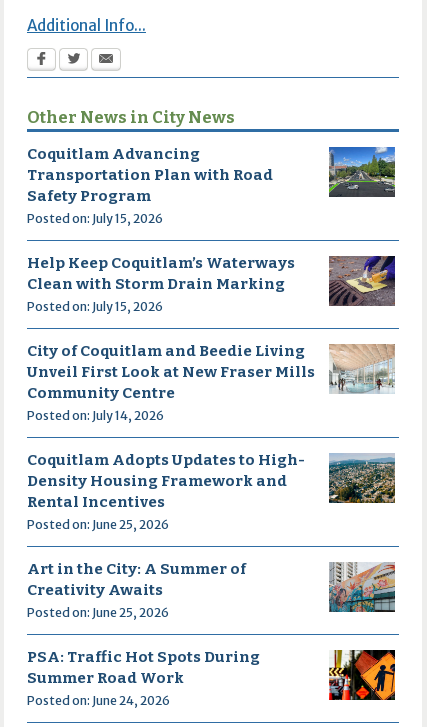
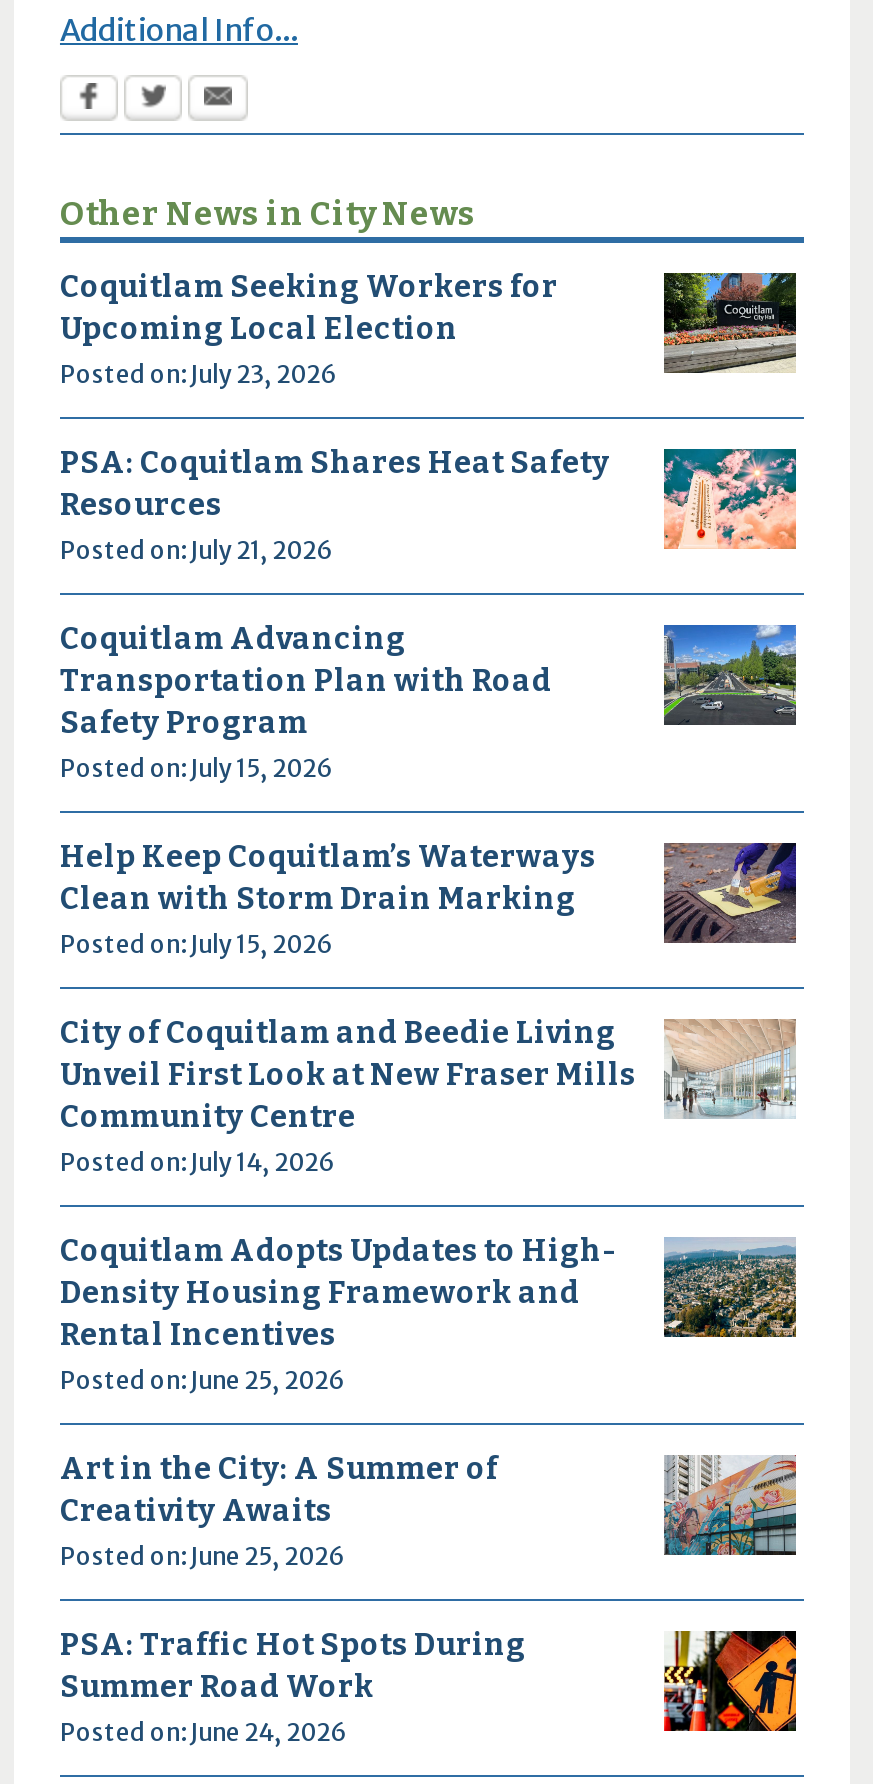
none -> [60,269,798,565] [image] | Coquitlam Seeking Workers for | Upcoming Local Election | Posted on: July 23, 2026 | PSA: Coquitlam Shares Heat Safety | Resources | Posted on: July 21, 2026
none -> [662,447,798,551] [image]

